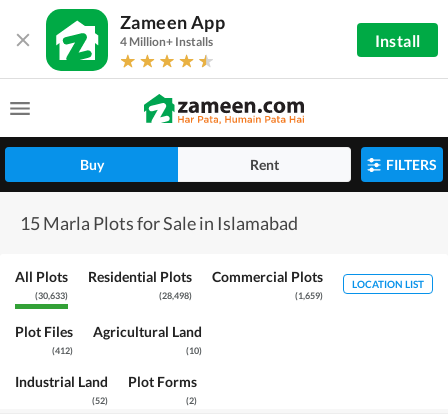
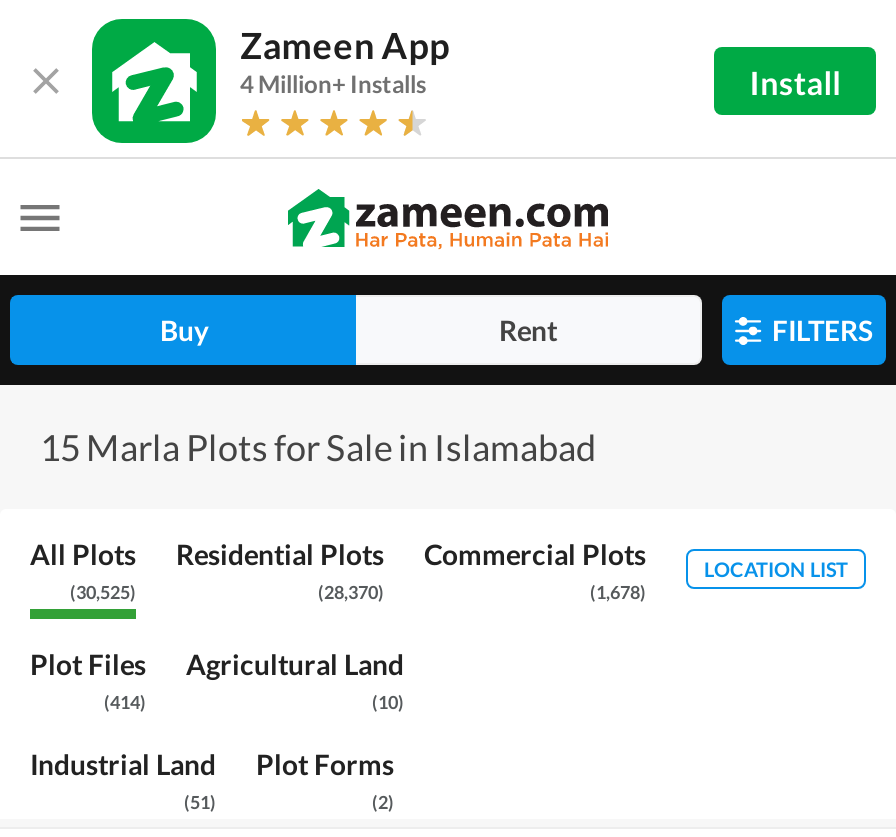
[35,290,68,301] (30,633) -> [70,581,136,603] (30,525)
[159,290,192,301] (28,498) -> [318,581,384,603] (28,370)
[295,290,323,301] (1,659) -> [590,581,646,603] (1,678)
[52,345,73,356] (412) -> [104,691,146,713] (414)
[92,395,108,406] (52) -> [184,791,216,813] (51)

